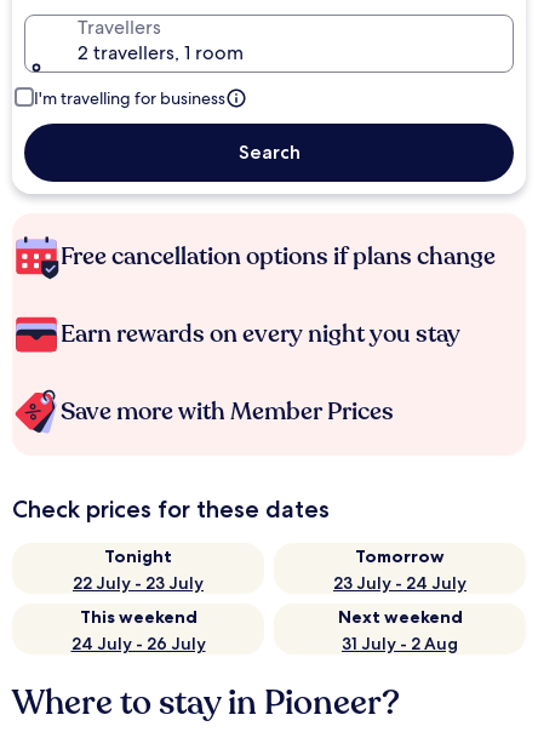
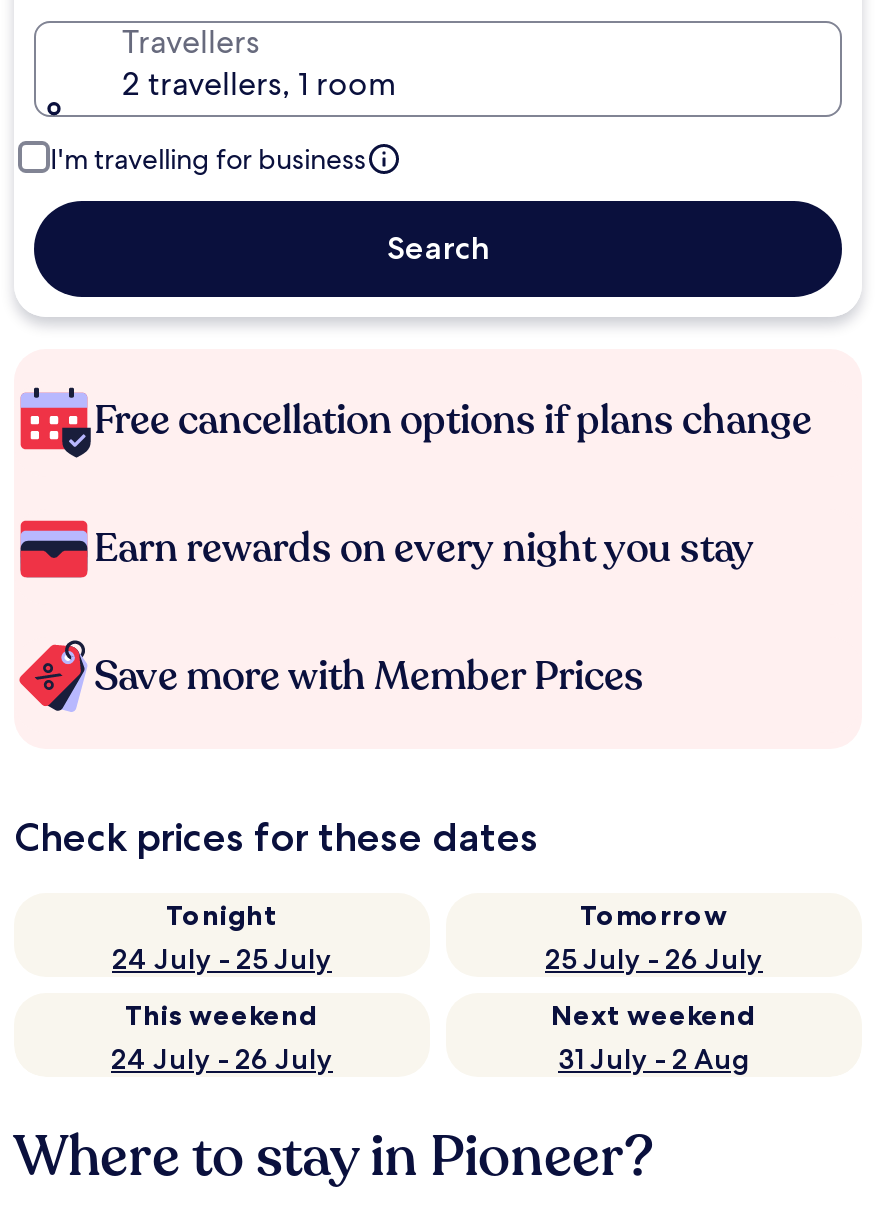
[73,572,204,594] 22 July - 23 July -> [112,941,332,977] 24 July - 25 July
[333,572,467,594] 23 July - 24 July -> [545,941,763,977] 25 July - 26 July

